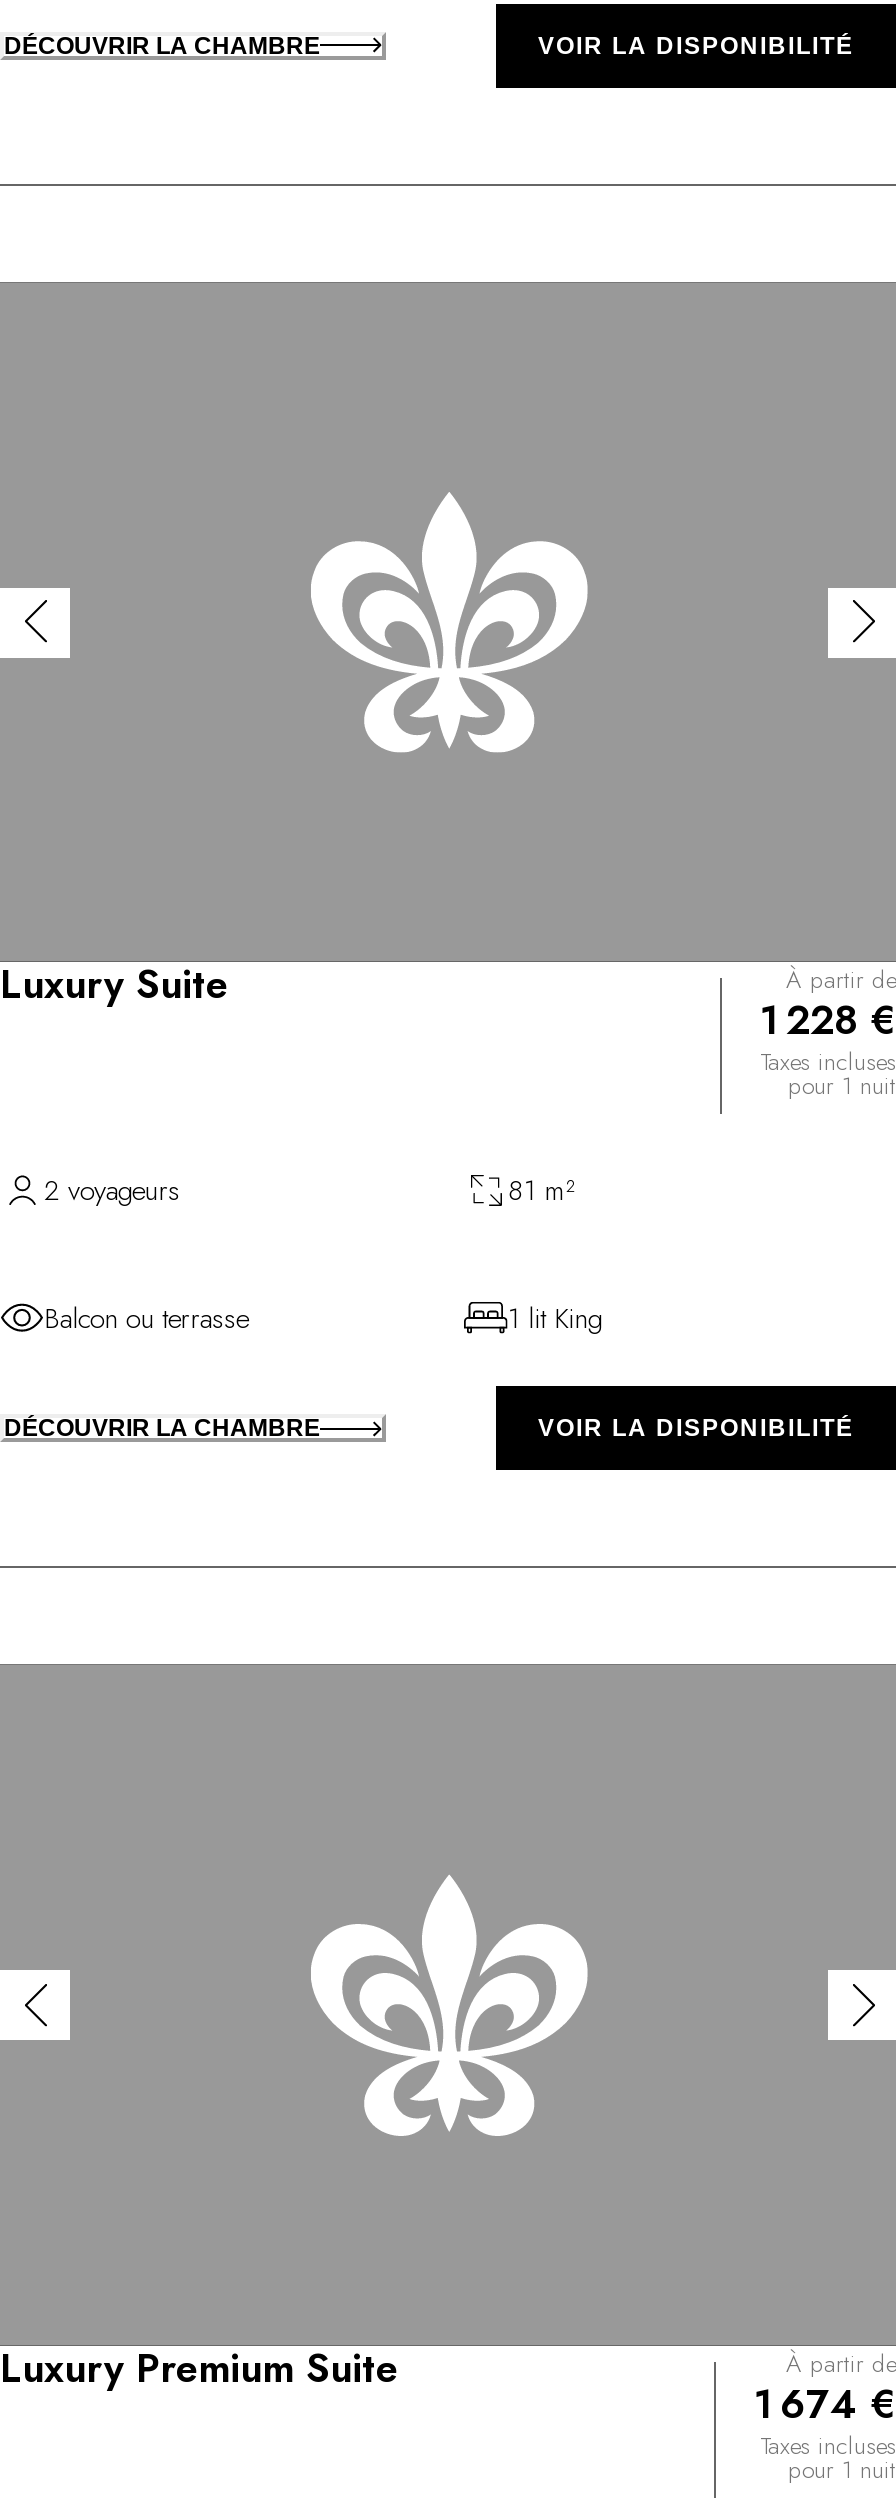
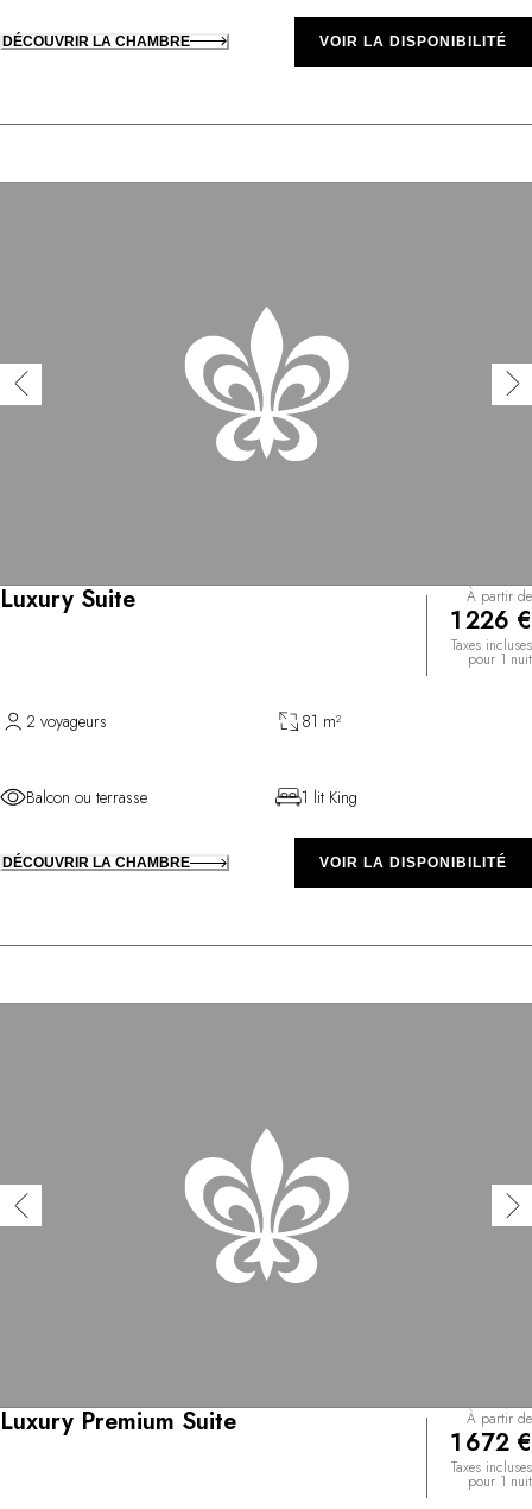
[760,993,896,1051] 1 228 € -> [450,604,532,639] 1 226 €
[754,2377,896,2435] 1 674 € -> [450,1426,532,1461] 1 672 €

